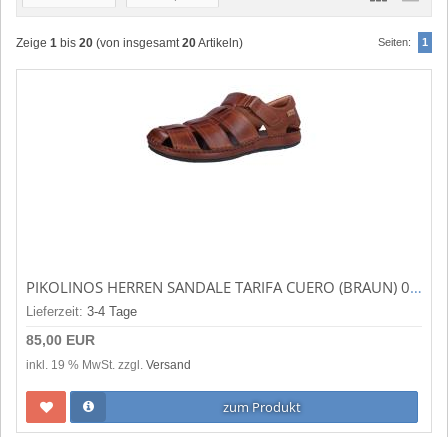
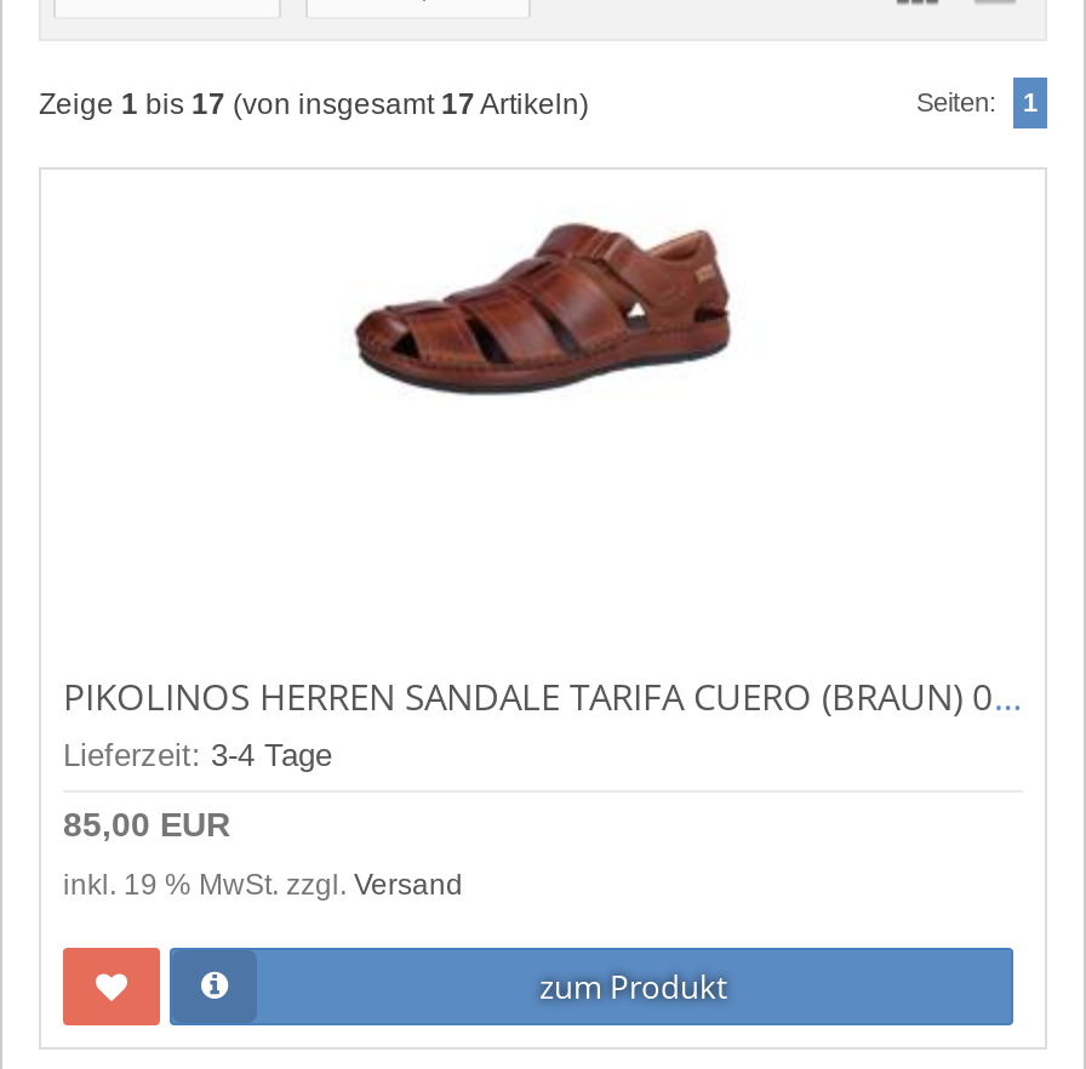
[16,35,243,49] Zeige 1 bis 20 (von insgesamt 20 Artikeln) -> [39,86,589,120] Zeige 1 bis 17 (von insgesamt 17 Artikeln)

